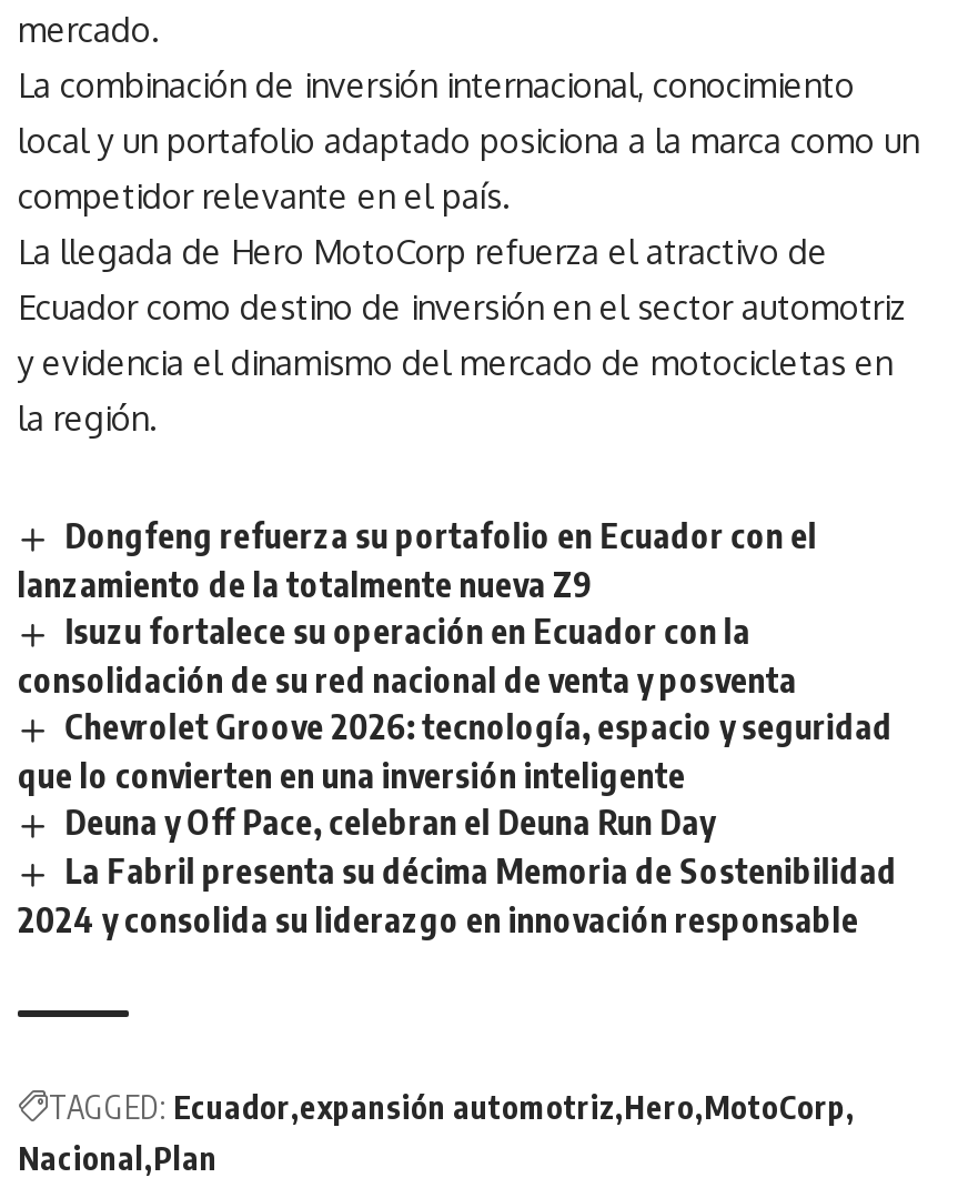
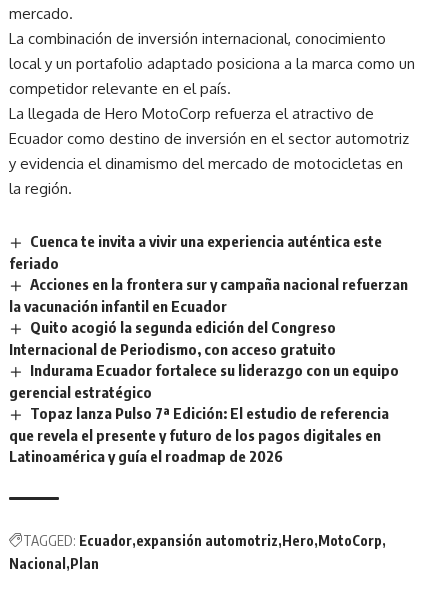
[18,515,897,938] Dongfeng refuerza su portafolio en Ecuador con el | lanzamiento de la totalmente nueva Z9 | Isuzu fortalece su operación en Ecuador con la | consolidación de su red nacional de venta y posventa | Chevrolet Groove 2026: tecnología, espacio y seguridad | que lo convierten en una inversión inteligente | Deuna y Off Pace, celebran el Deuna Run Day | La Fabril presenta su décima Memoria de Sostenibilidad | 2024 y consolida su liderazgo en innovación responsable -> [9,232,408,464] Cuenca te invita a vivir una experiencia auténtica este | feriado | Acciones en la frontera sur y campaña nacional refuerzan | la vacunación infantil en Ecuador | Quito acogió la segunda edición del Congreso | Internacional de Periodismo, con acceso gratuito | Indurama Ecuador fortalece su liderazgo con un equipo | gerencial estratégico | Topaz lanza Pulso 7ª Edición: El estudio de referencia | que revela el presente y futuro de los pagos digitales en | Latinoamérica y guía el roadmap de 2026

